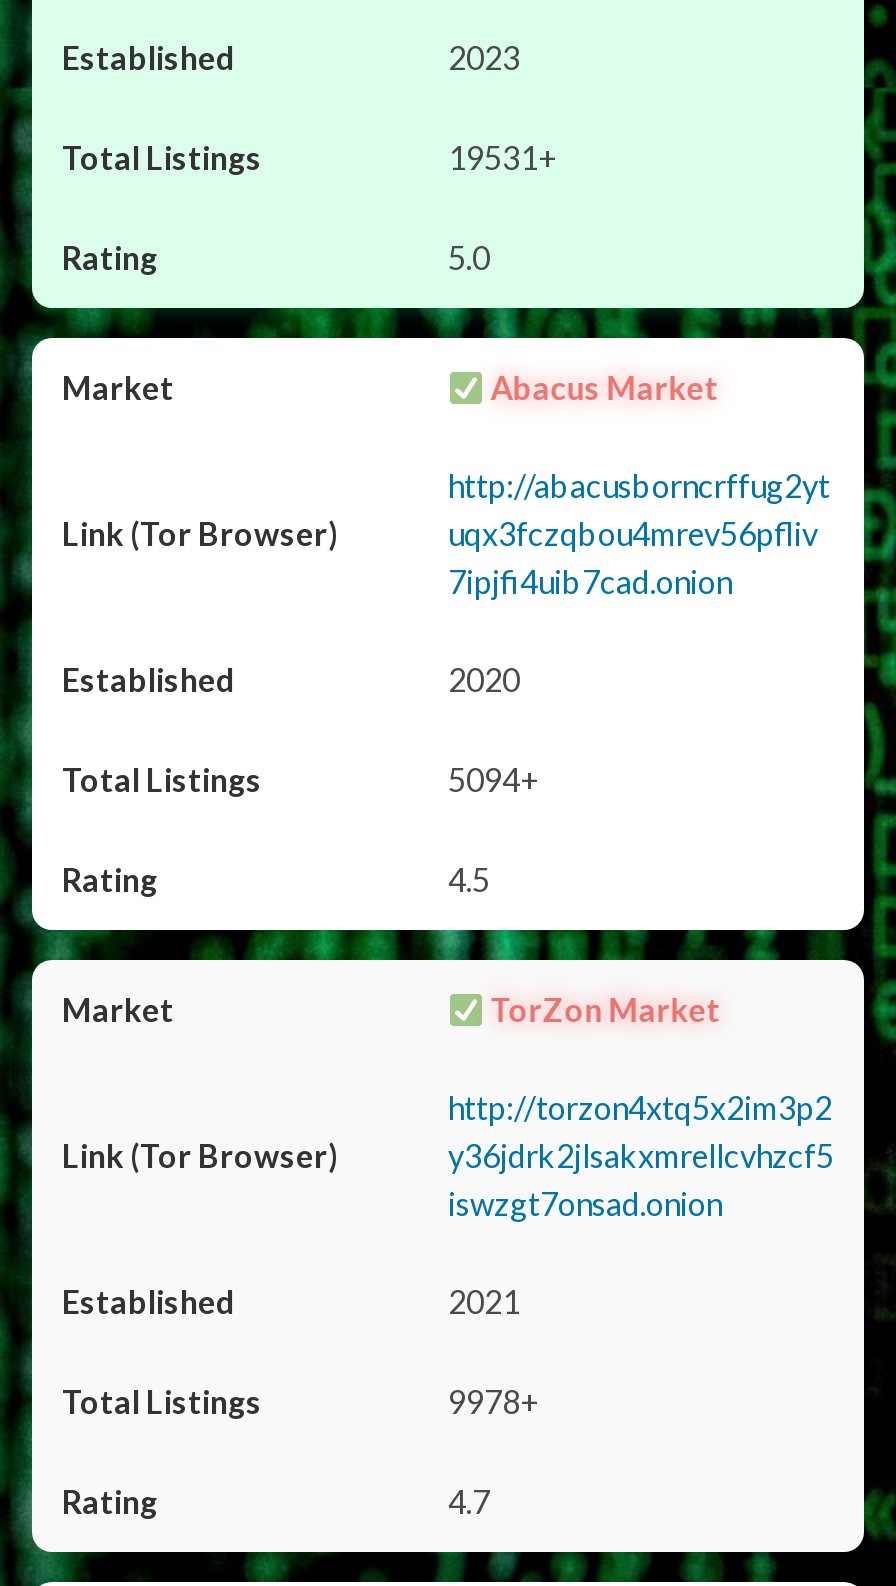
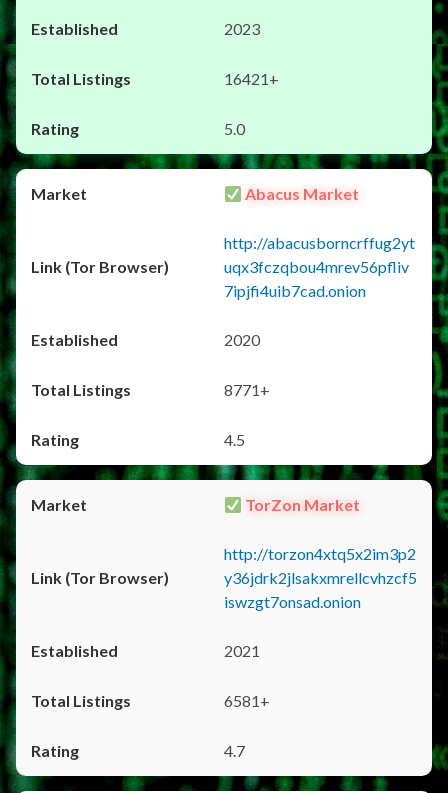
[448,138,558,176] 19531+ -> [224,69,279,88] 16421+
[448,760,540,798] 5094+ -> [224,380,270,399] 8771+
[448,1382,540,1420] 9978+ -> [224,691,270,710] 6581+

